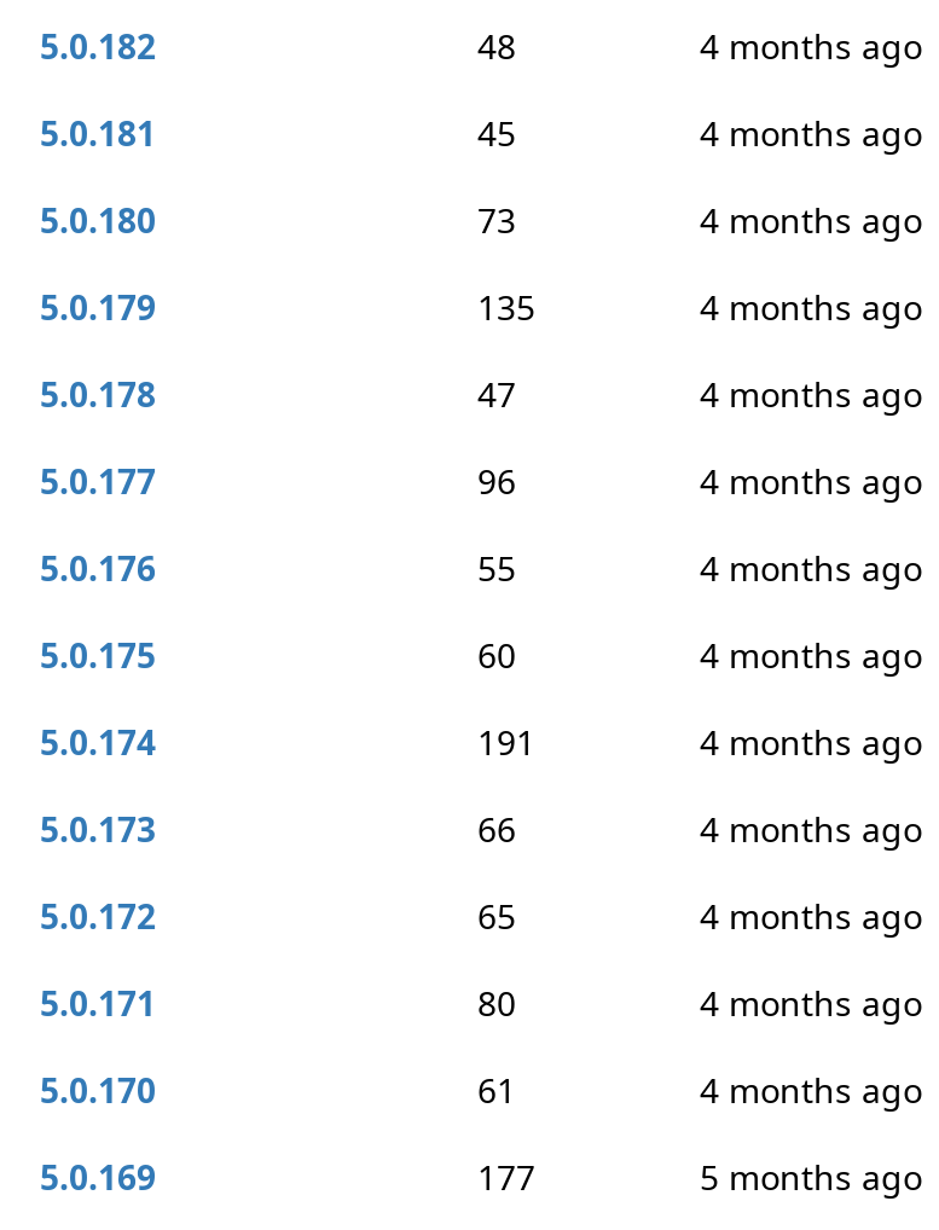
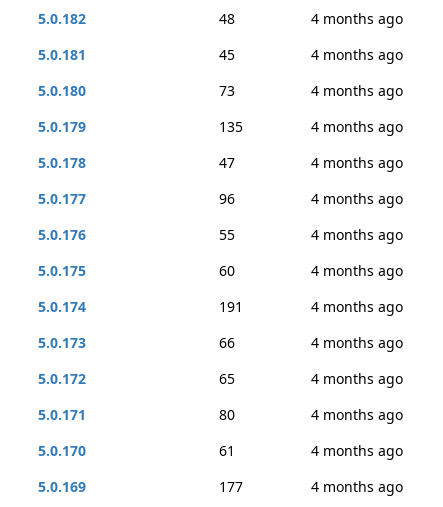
[700,1154,922,1200] 5 months ago -> [311,477,403,496] 4 months ago

